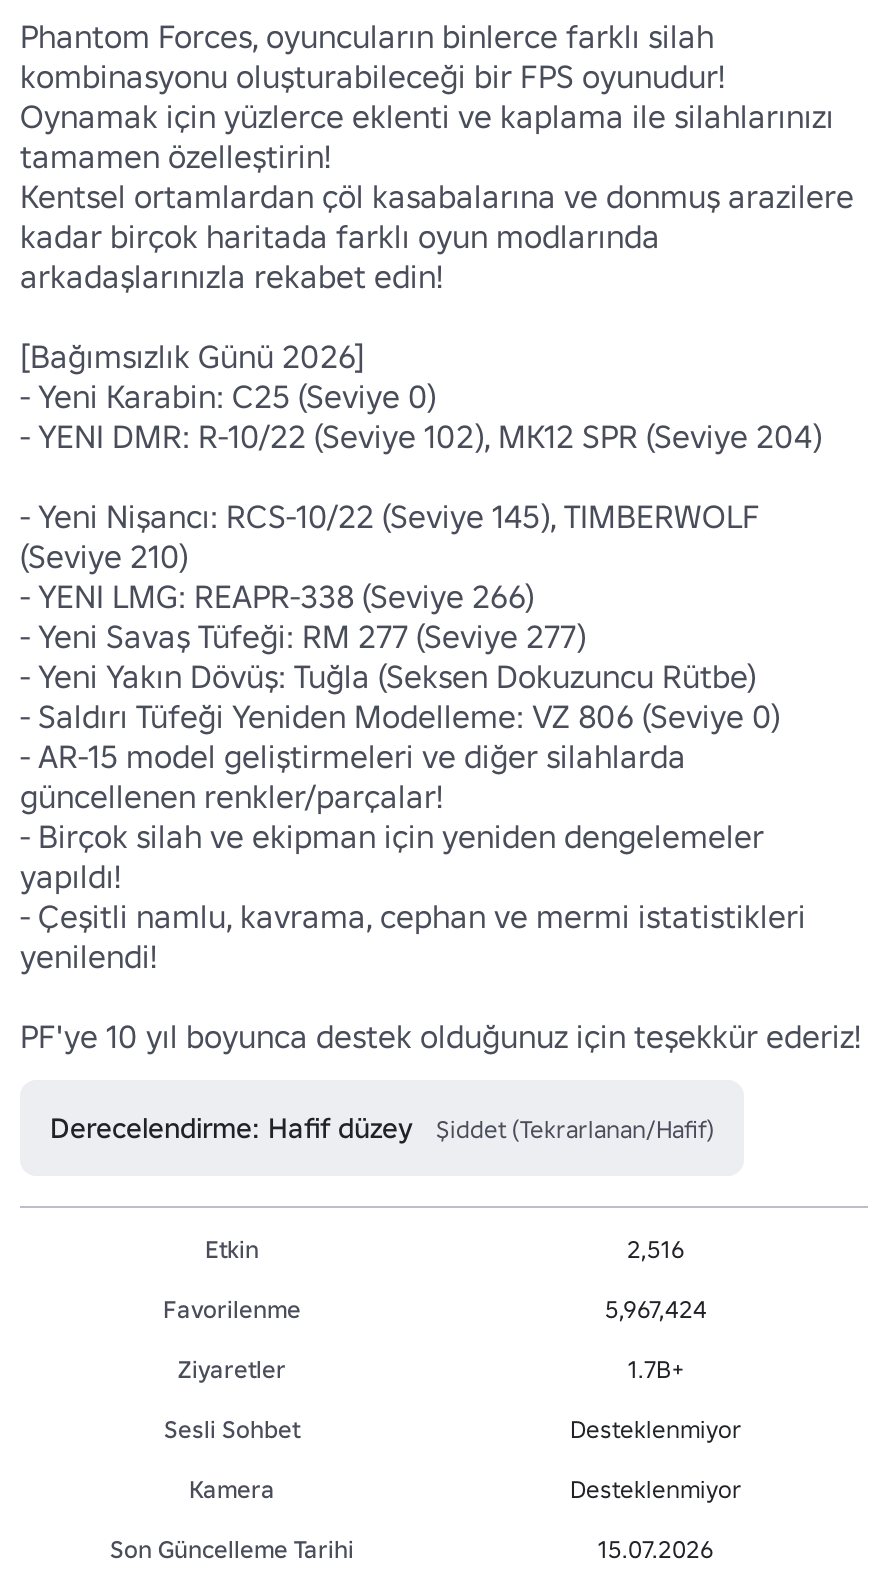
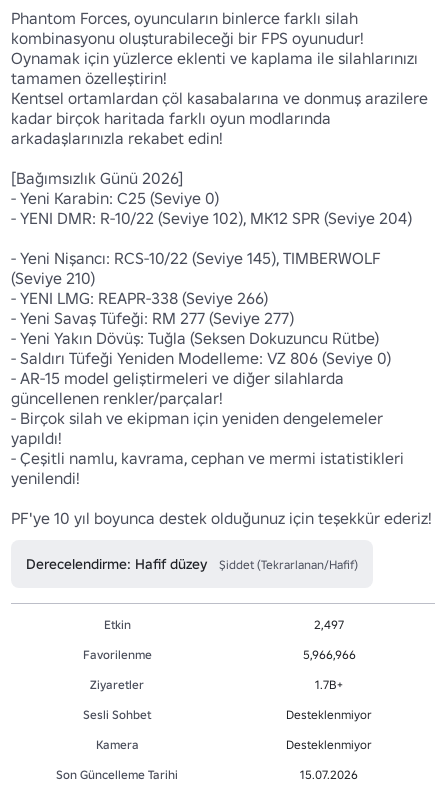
[627,1233,685,1263] 2,516 -> [314,616,344,631] 2,497
[605,1293,707,1323] 5,967,424 -> [302,646,355,661] 5,966,966

